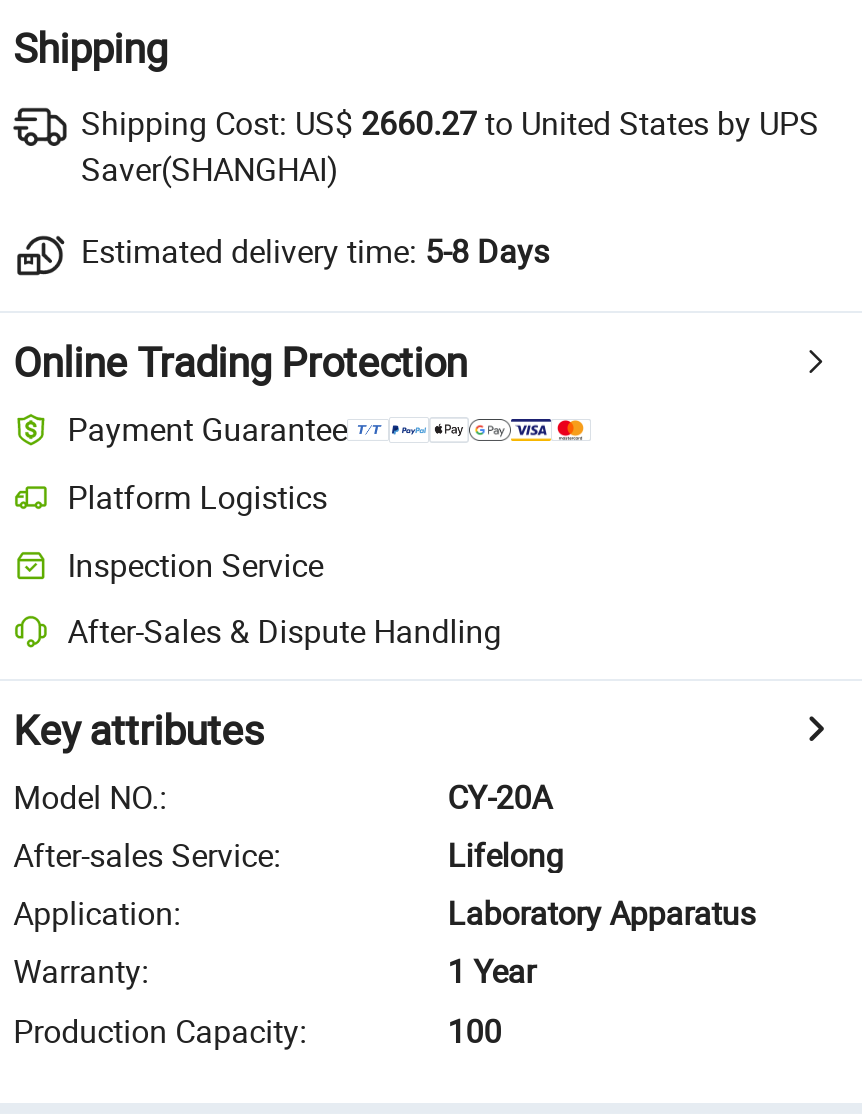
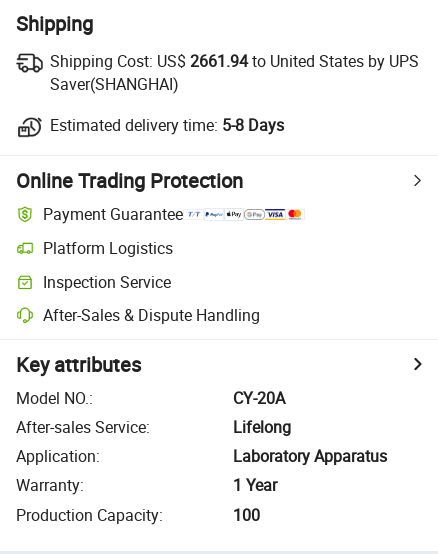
[81,101,819,145] Shipping Cost: US$2660.27 to United States by UPS -> [50,50,419,72] Shipping Cost: US$2661.94 to United States by UPS

